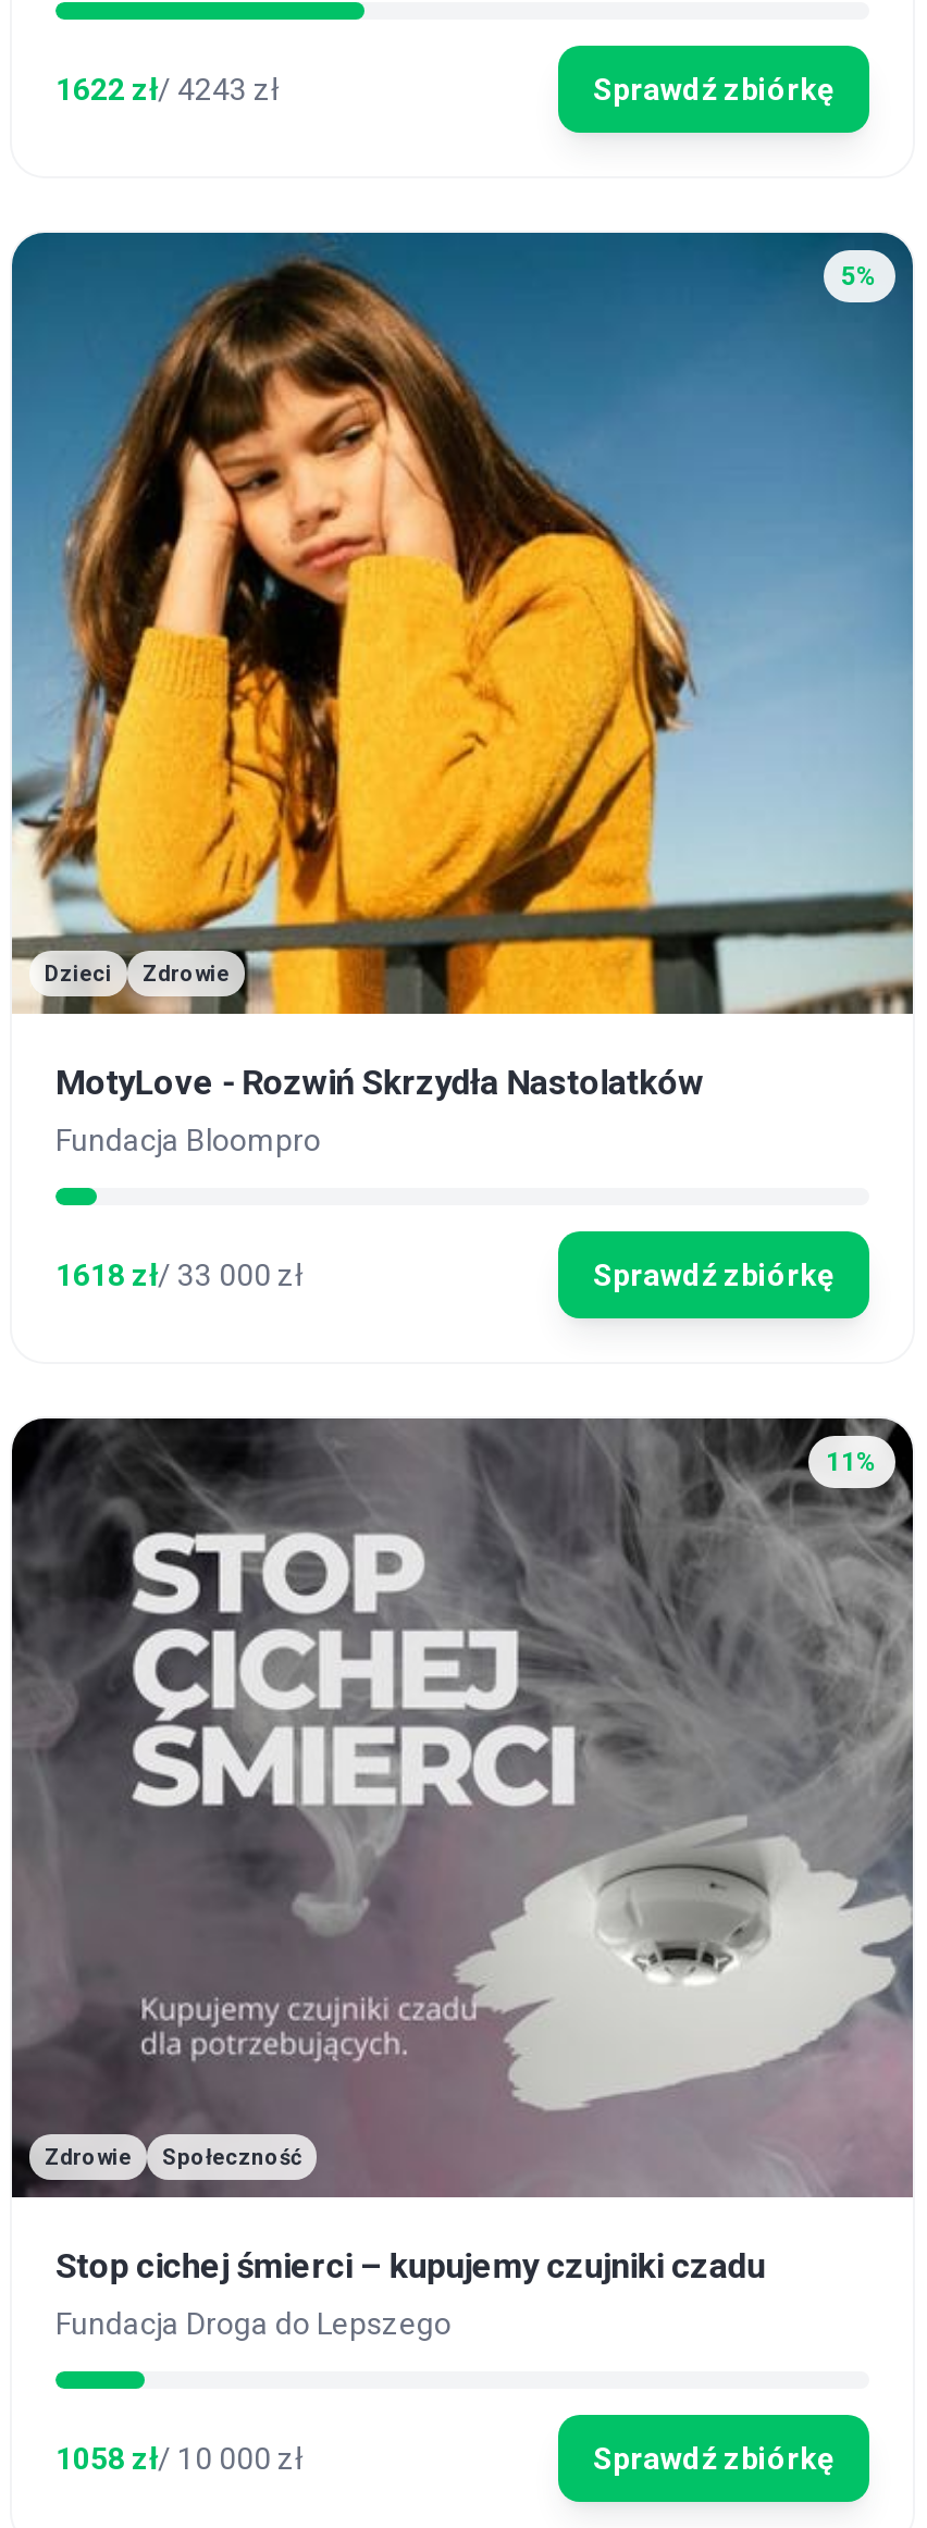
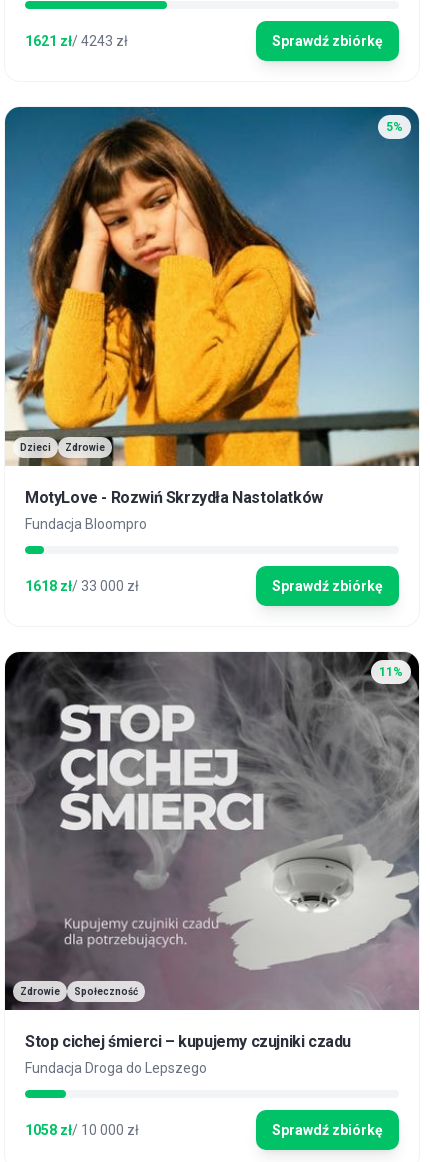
[55,72,280,107] 1622 zł/ 4243 zł -> [25,33,128,49] 1621 zł/ 4243 zł

